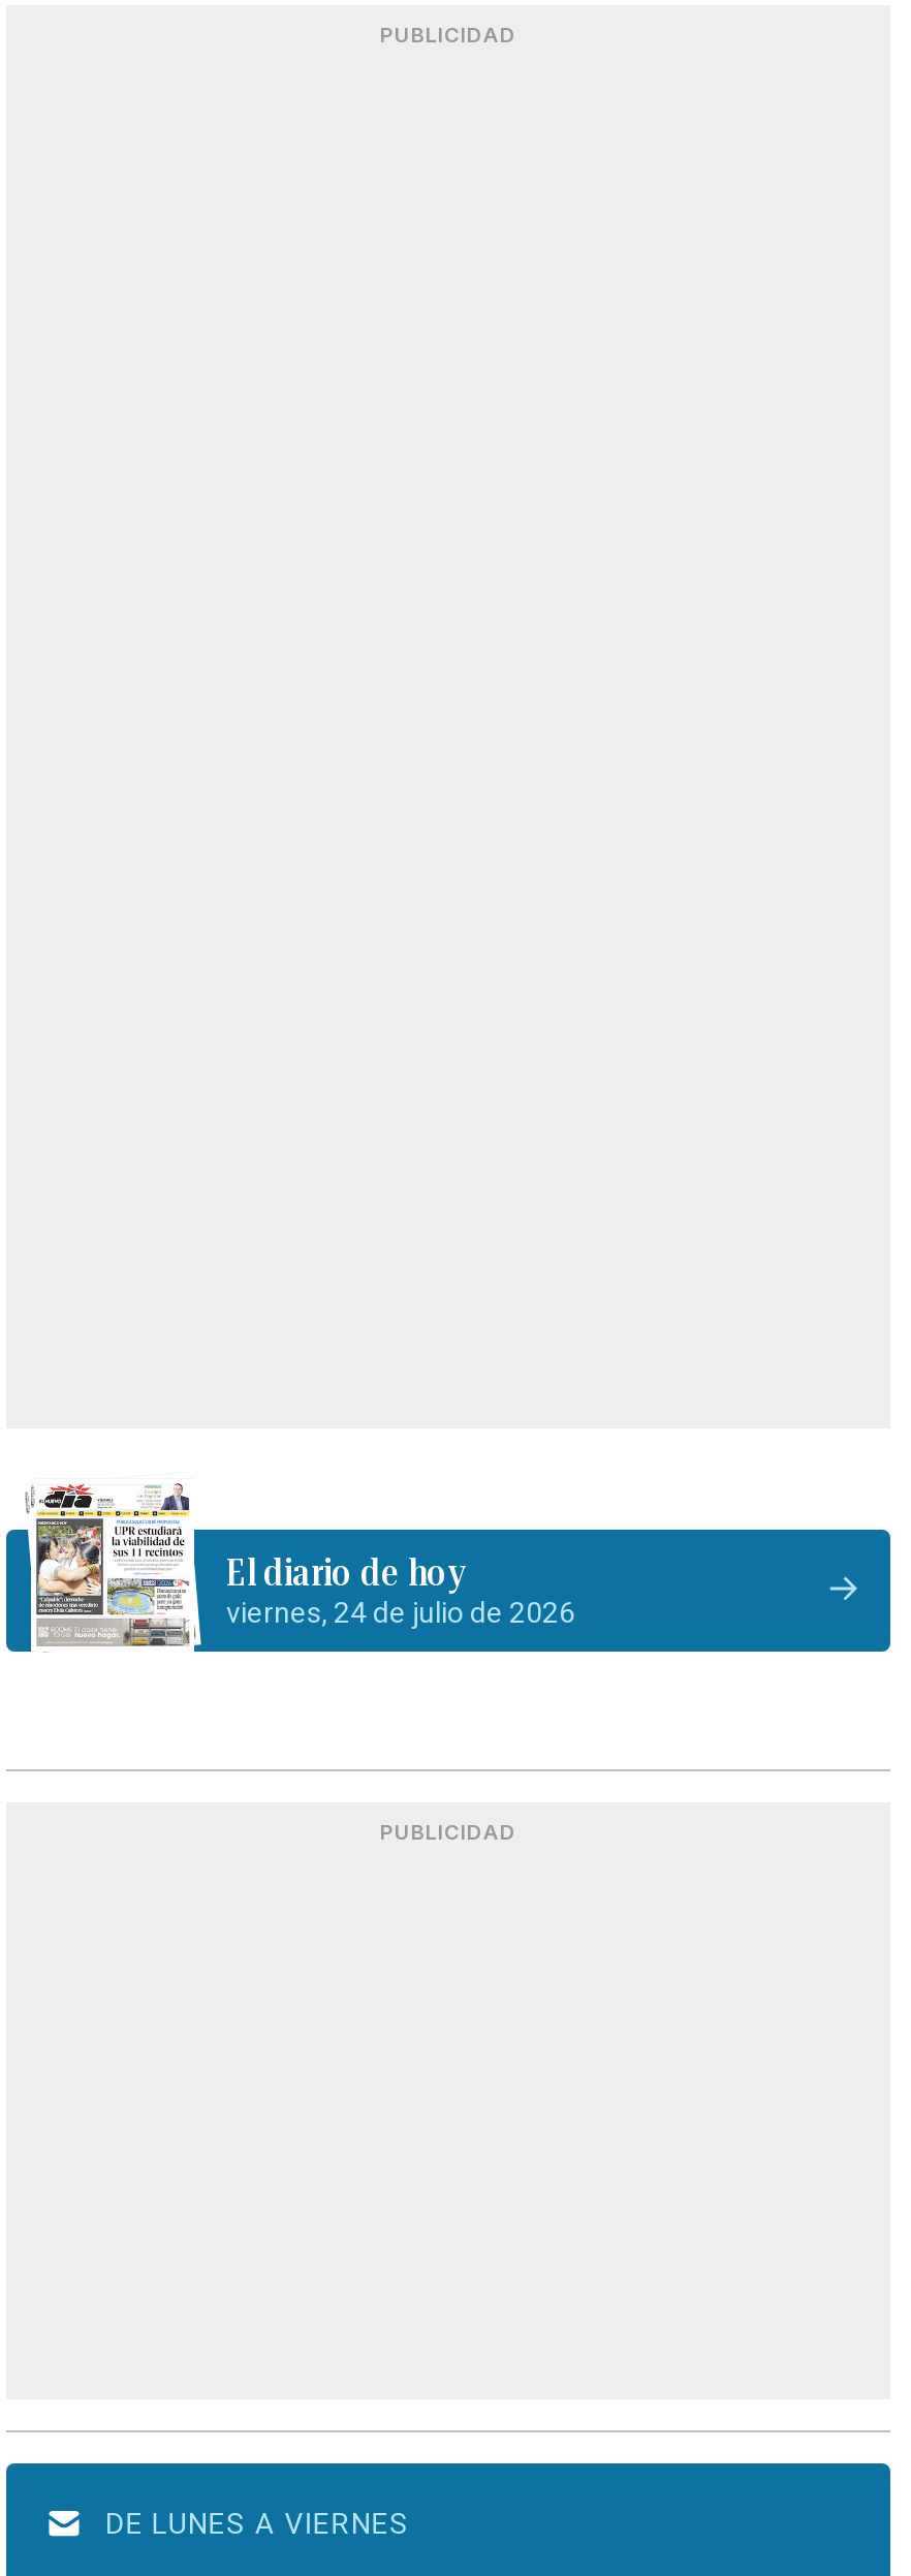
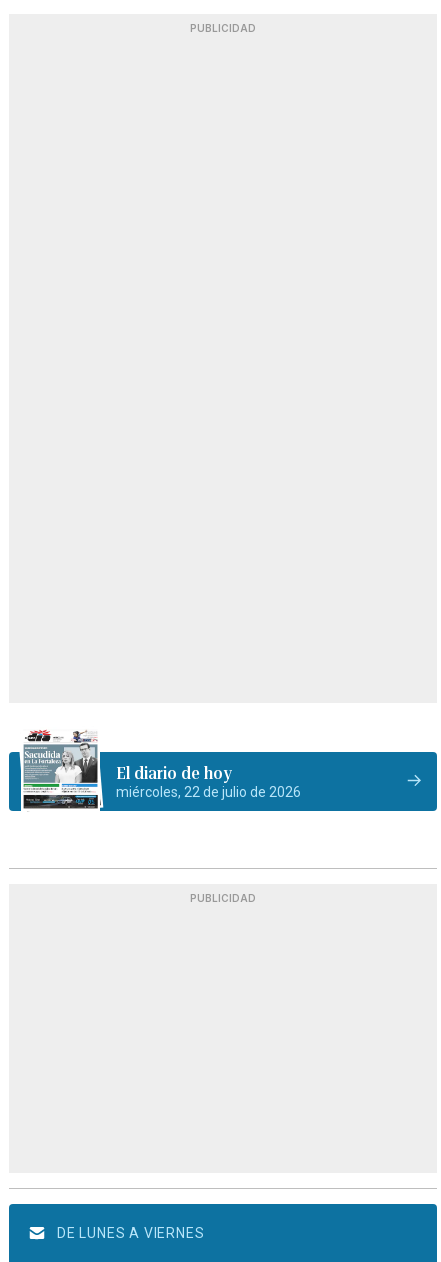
[25,1482,575,1647] [image] | viernes, 24 de julio de 2026 -> [19,730,300,809] [image] | miércoles, 22 de julio de 2026

